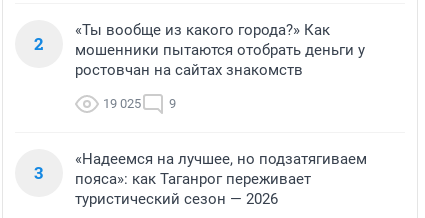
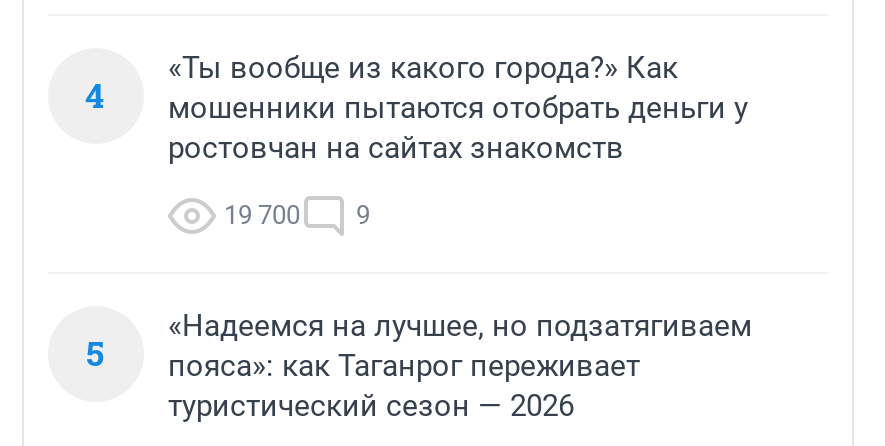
[34,32,365,59] 2 мошенники пытаются отобрать деньги у -> [85,73,748,127] 4 мошенники пытаются отобрать деньги у
[103,96,176,111] 19 025 9 -> [224,201,370,231] 19 700 9
[34,161,311,188] 3 пояса»: как Таганрог переживает -> [86,331,640,385] 5 пояса»: как Таганрог переживает

